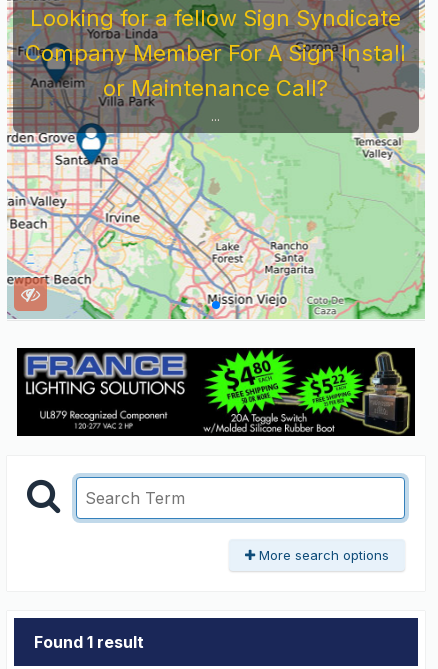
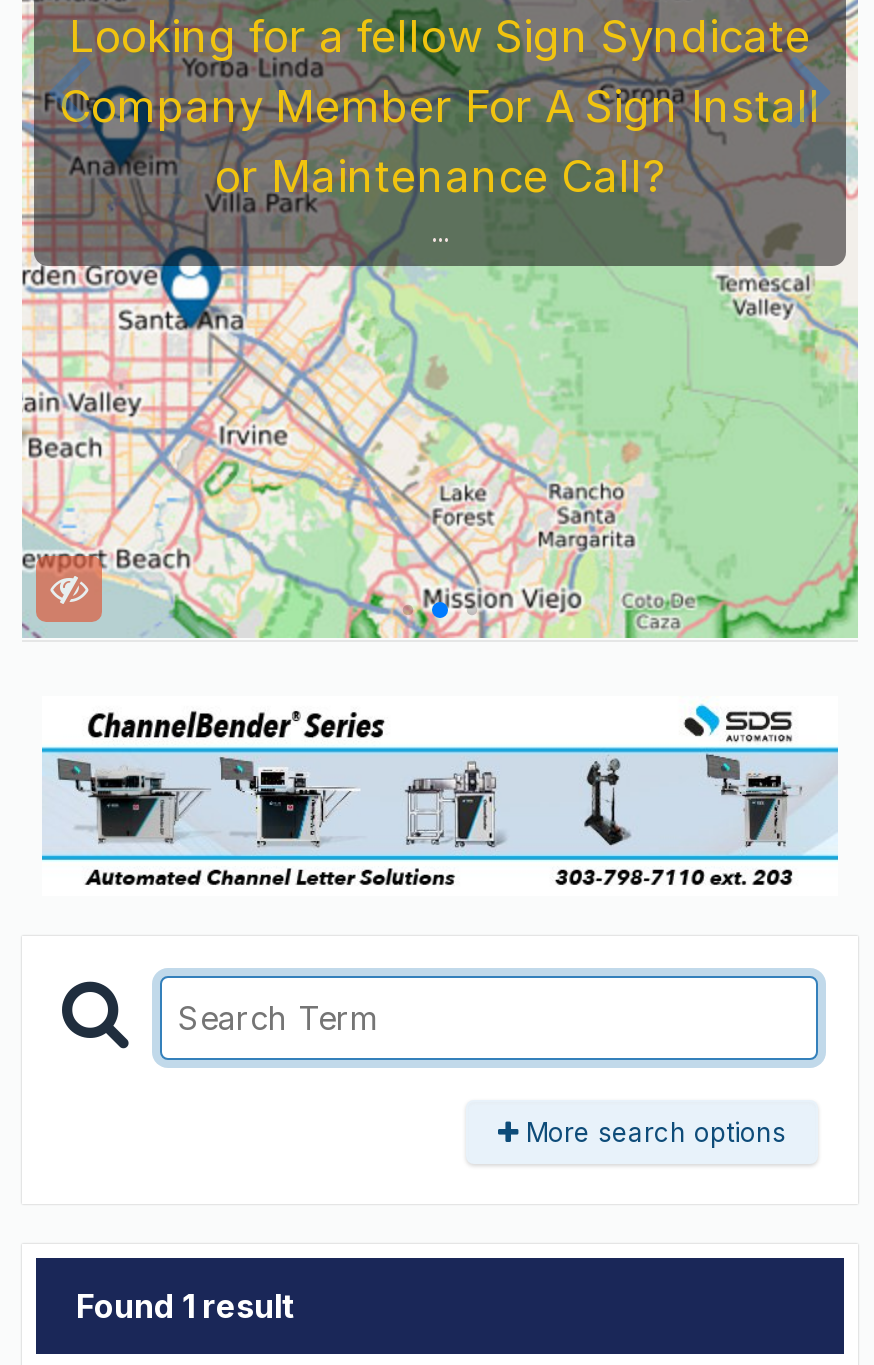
[16,347,416,437] [image] -> [40,704,840,888] [image]

